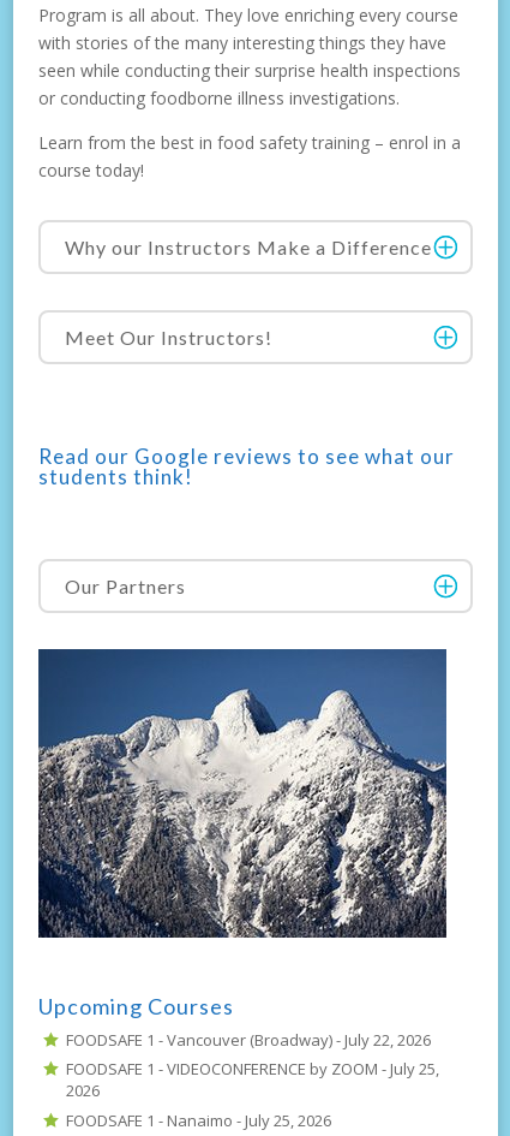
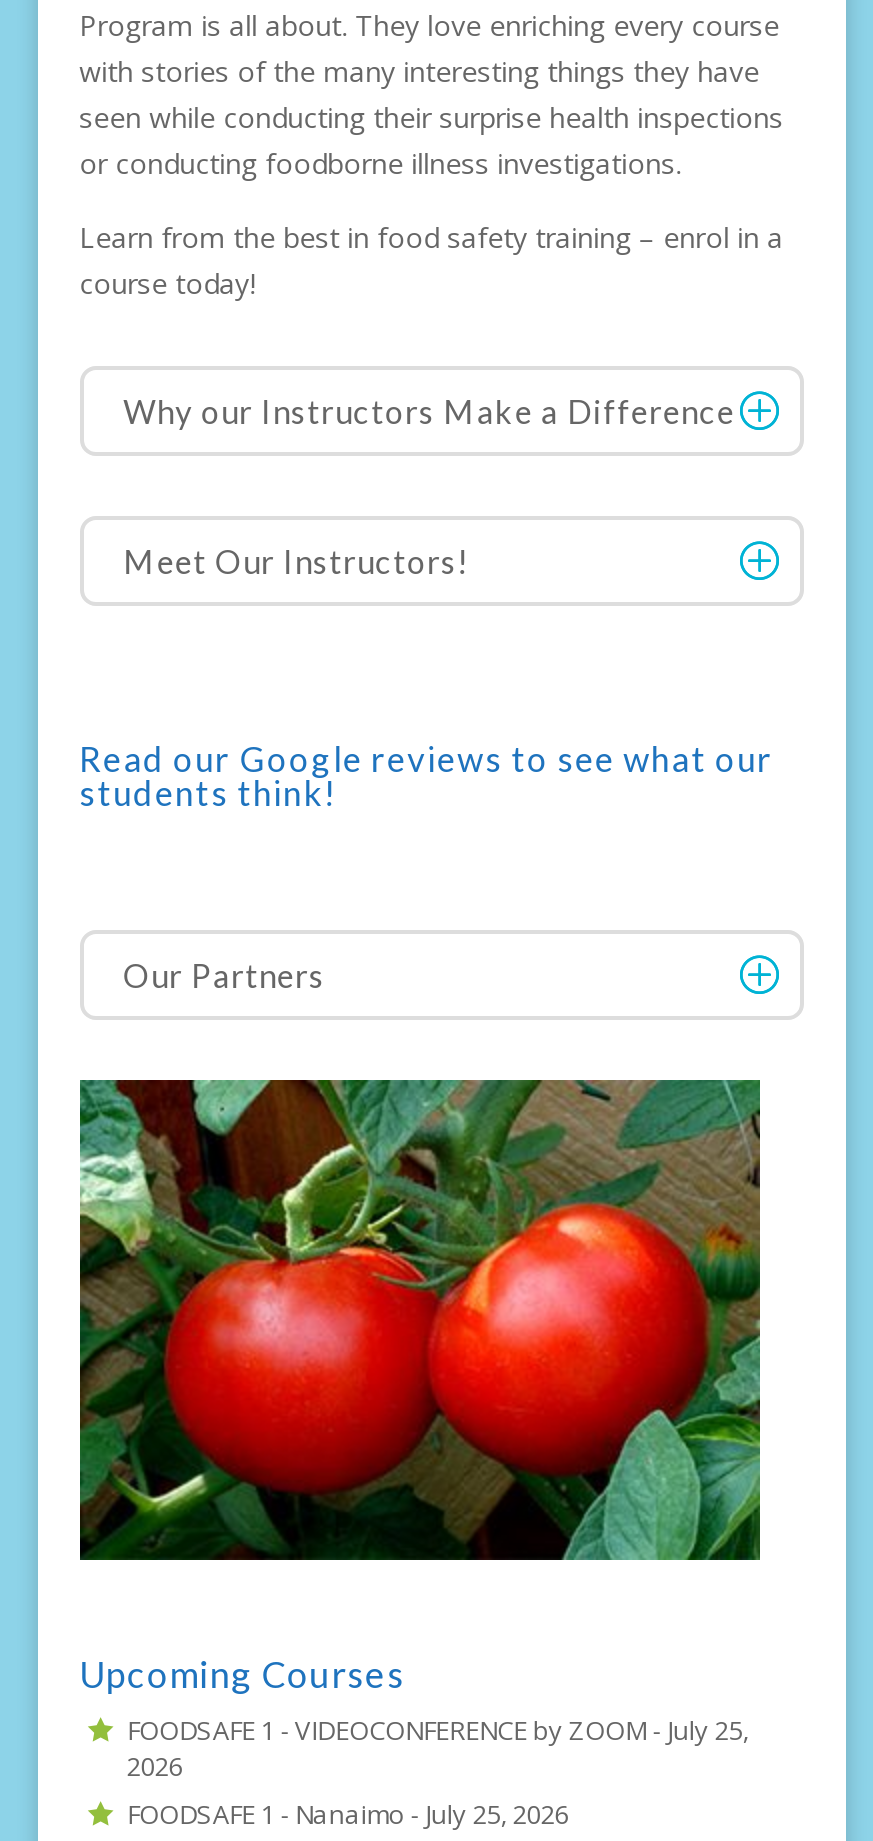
[37,648,448,939] [image] -> [78,1078,762,1562] [image]
[66,1029,431,1050] FOODSAFE 1 - Vancouver (Broadway) - July 22, 2026 -> none

